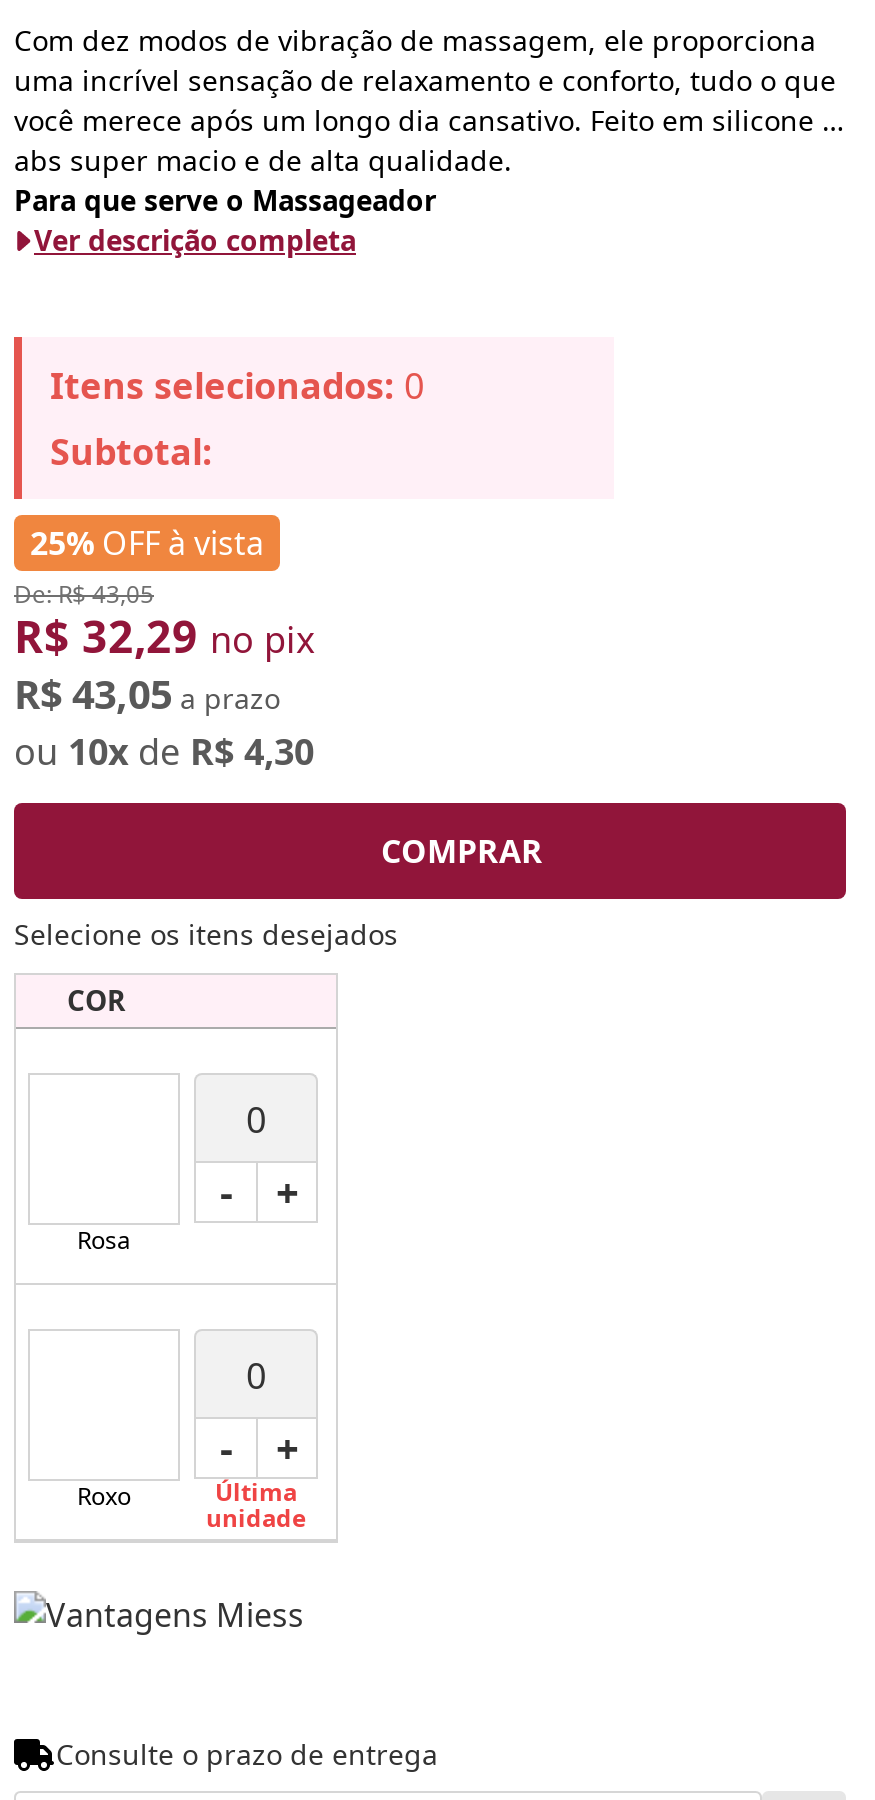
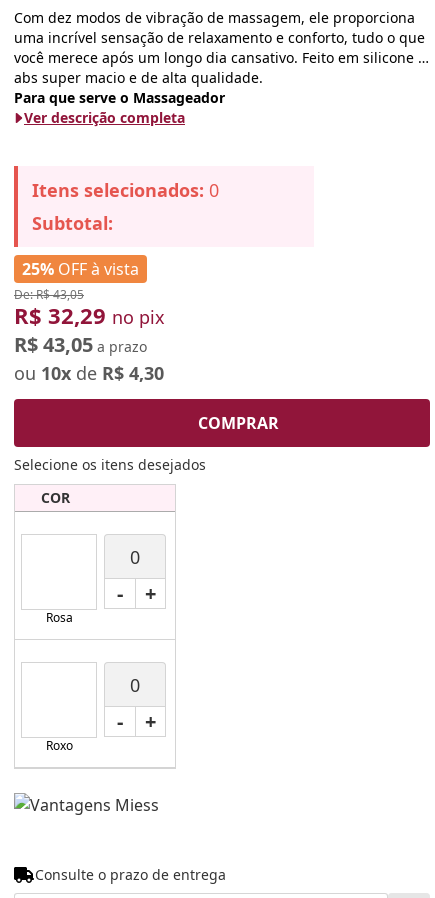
[206,1475,306,1535] Última | unidade -> none

